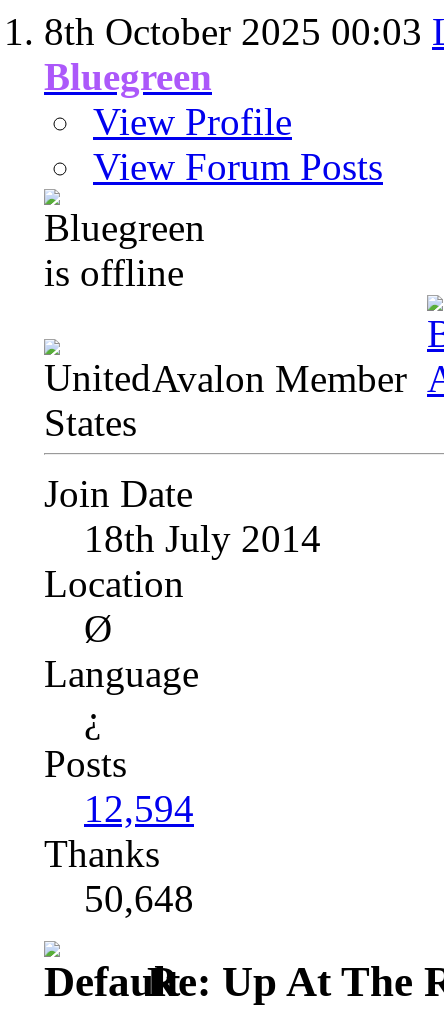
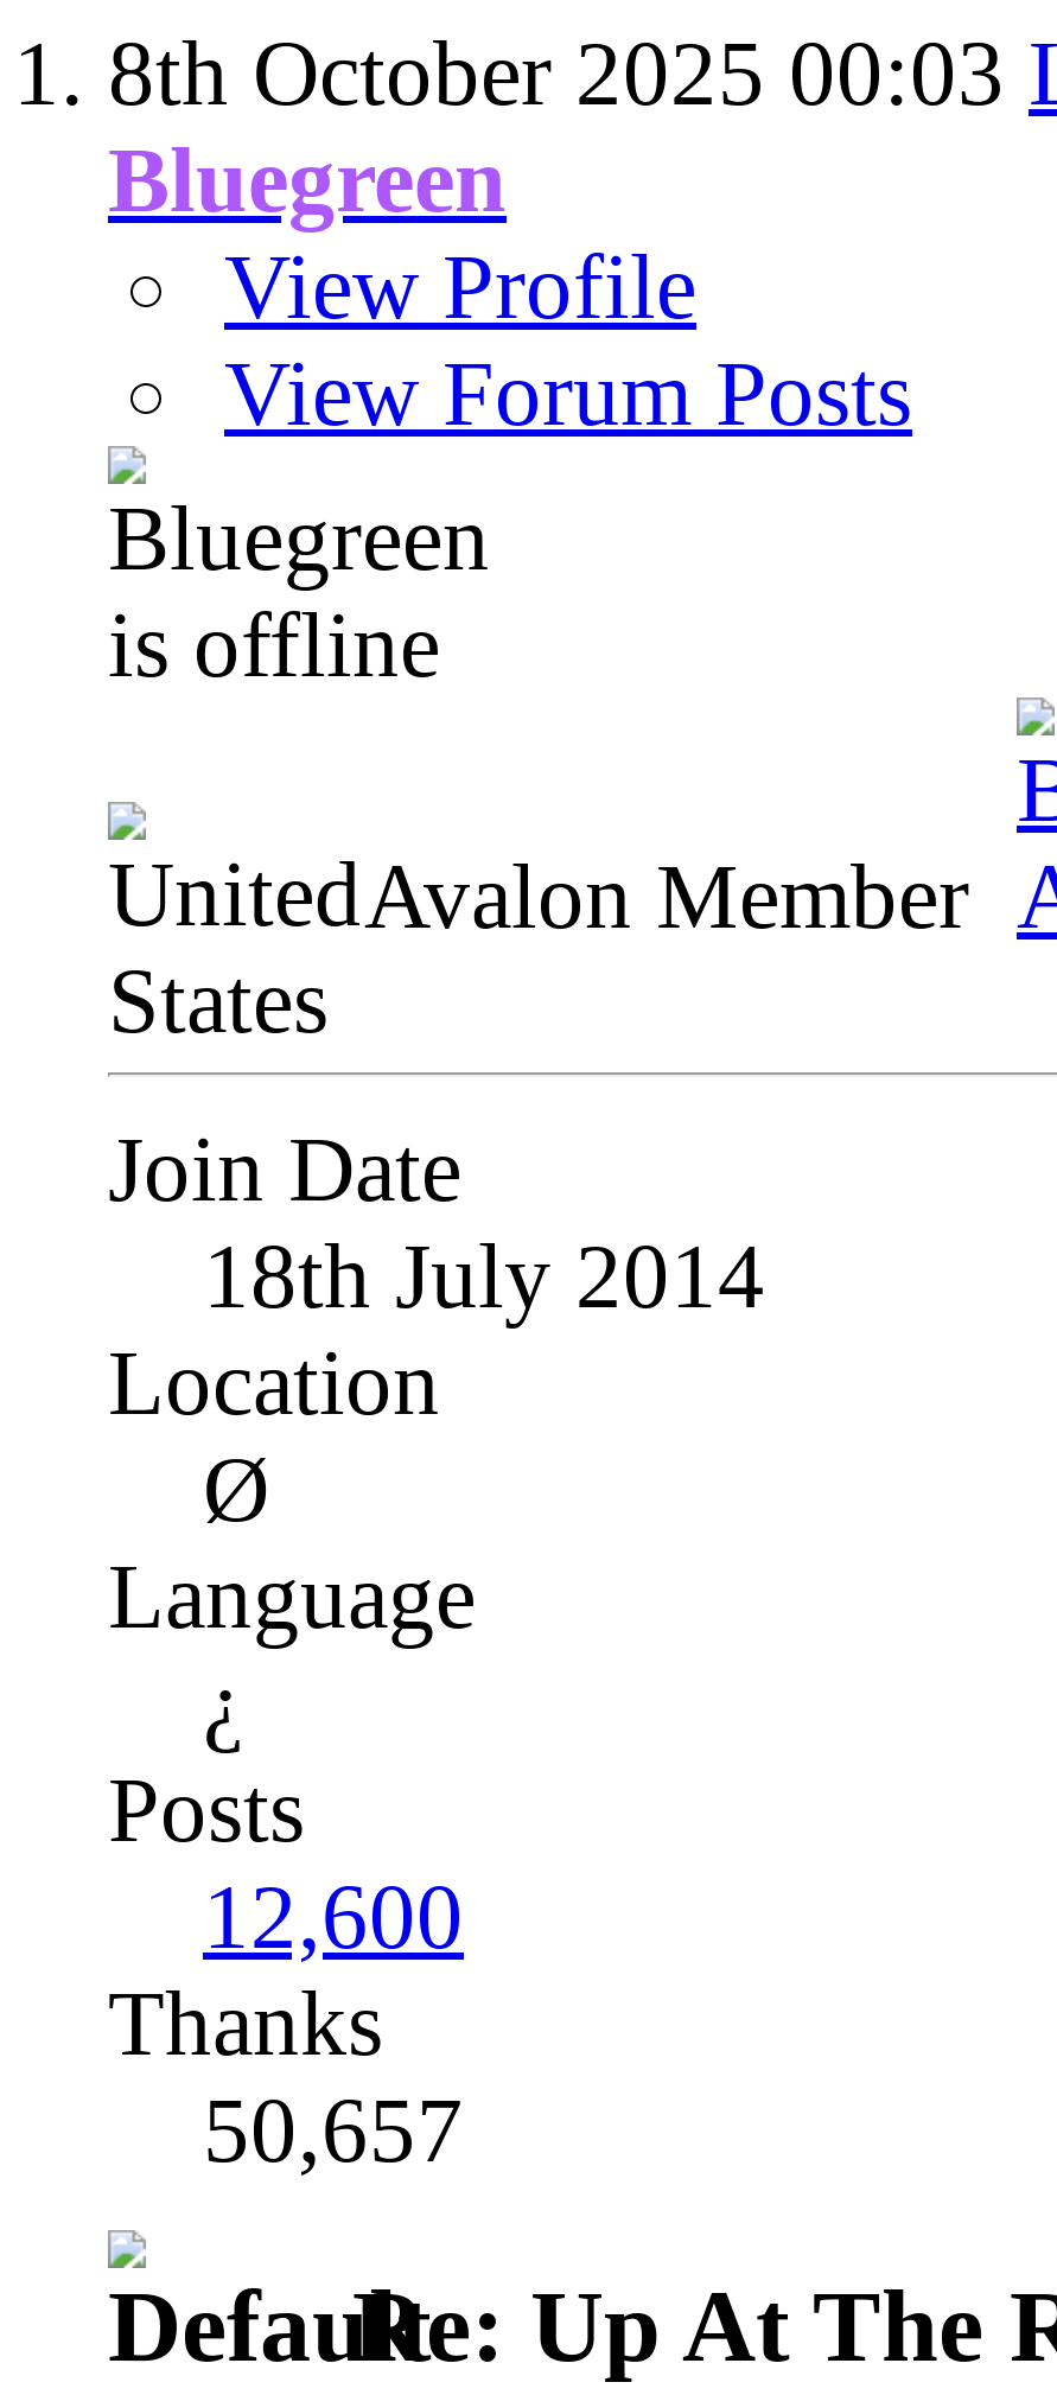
[84,787,194,830] 12,594 -> [203,1866,464,1968] 12,600
[84,877,194,920] 50,648 -> [203,2079,464,2181] 50,657

